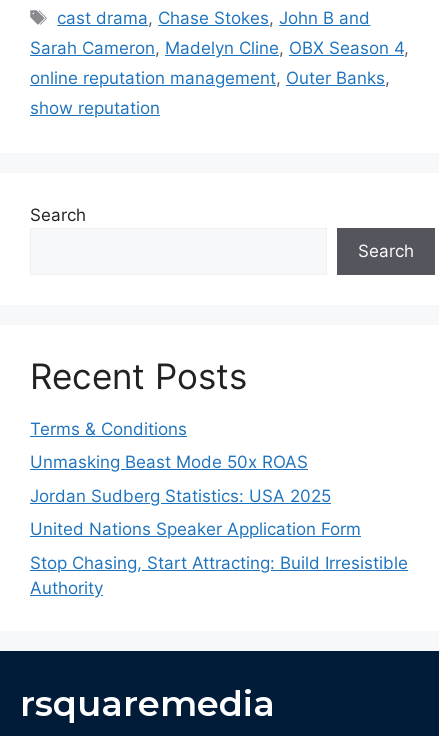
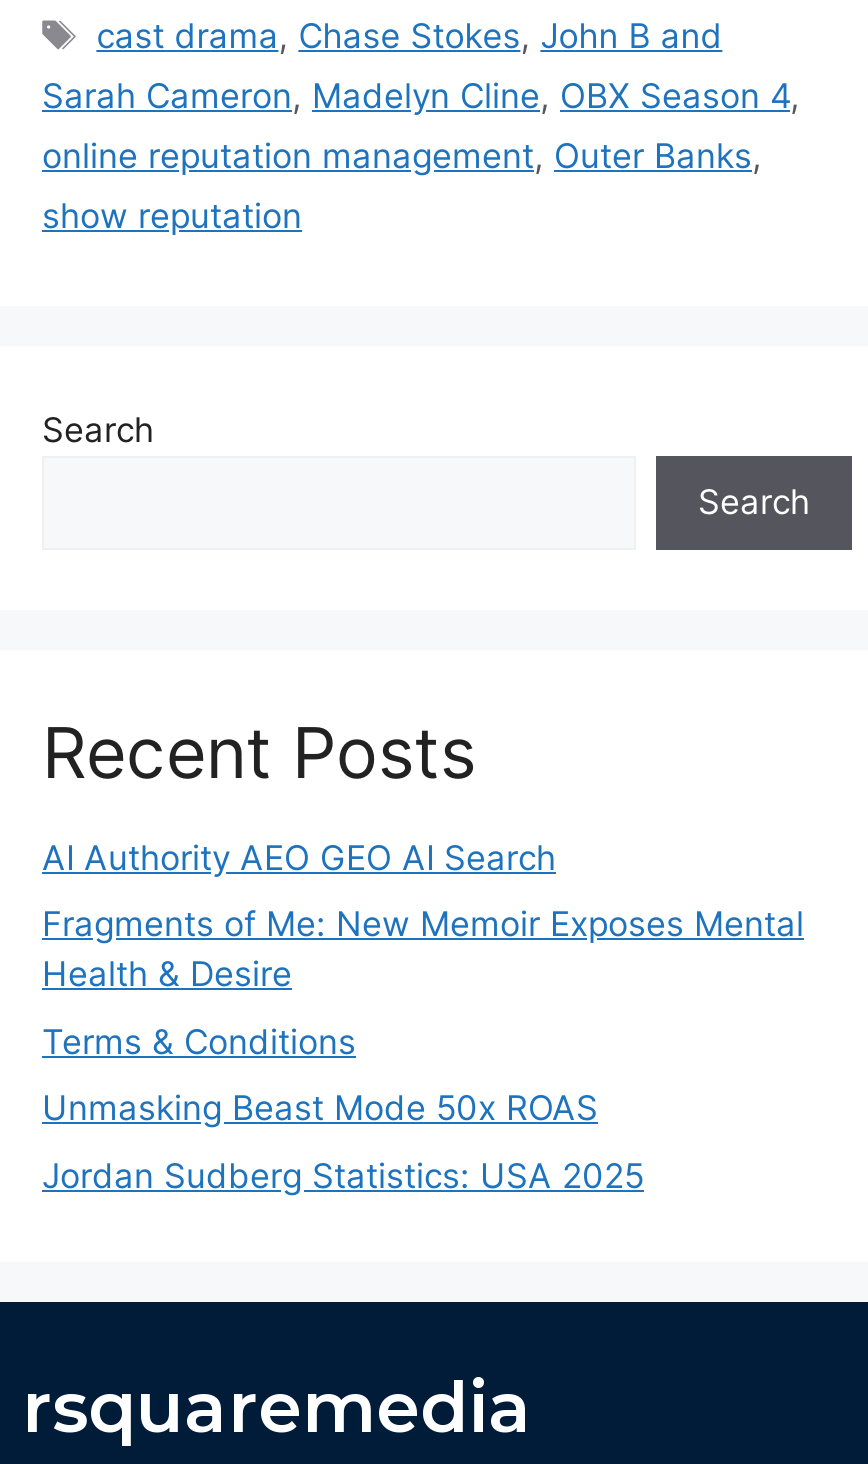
none -> [42,837,804,994] AI Authority AEO GEO AI Search | Fragments of Me: New Memoir Exposes Mental | Health & Desire
moved [30,418,331,505] -> [42,1021,644,1195]: Terms & Conditions | Unmasking Beast Mode 50x ROAS | Jordan Sudberg Statistics: USA 2025
[30,519,408,597] United Nations Speaker Application Form | Stop Chasing, Start Attracting: Build Irresistible | Authority -> none

